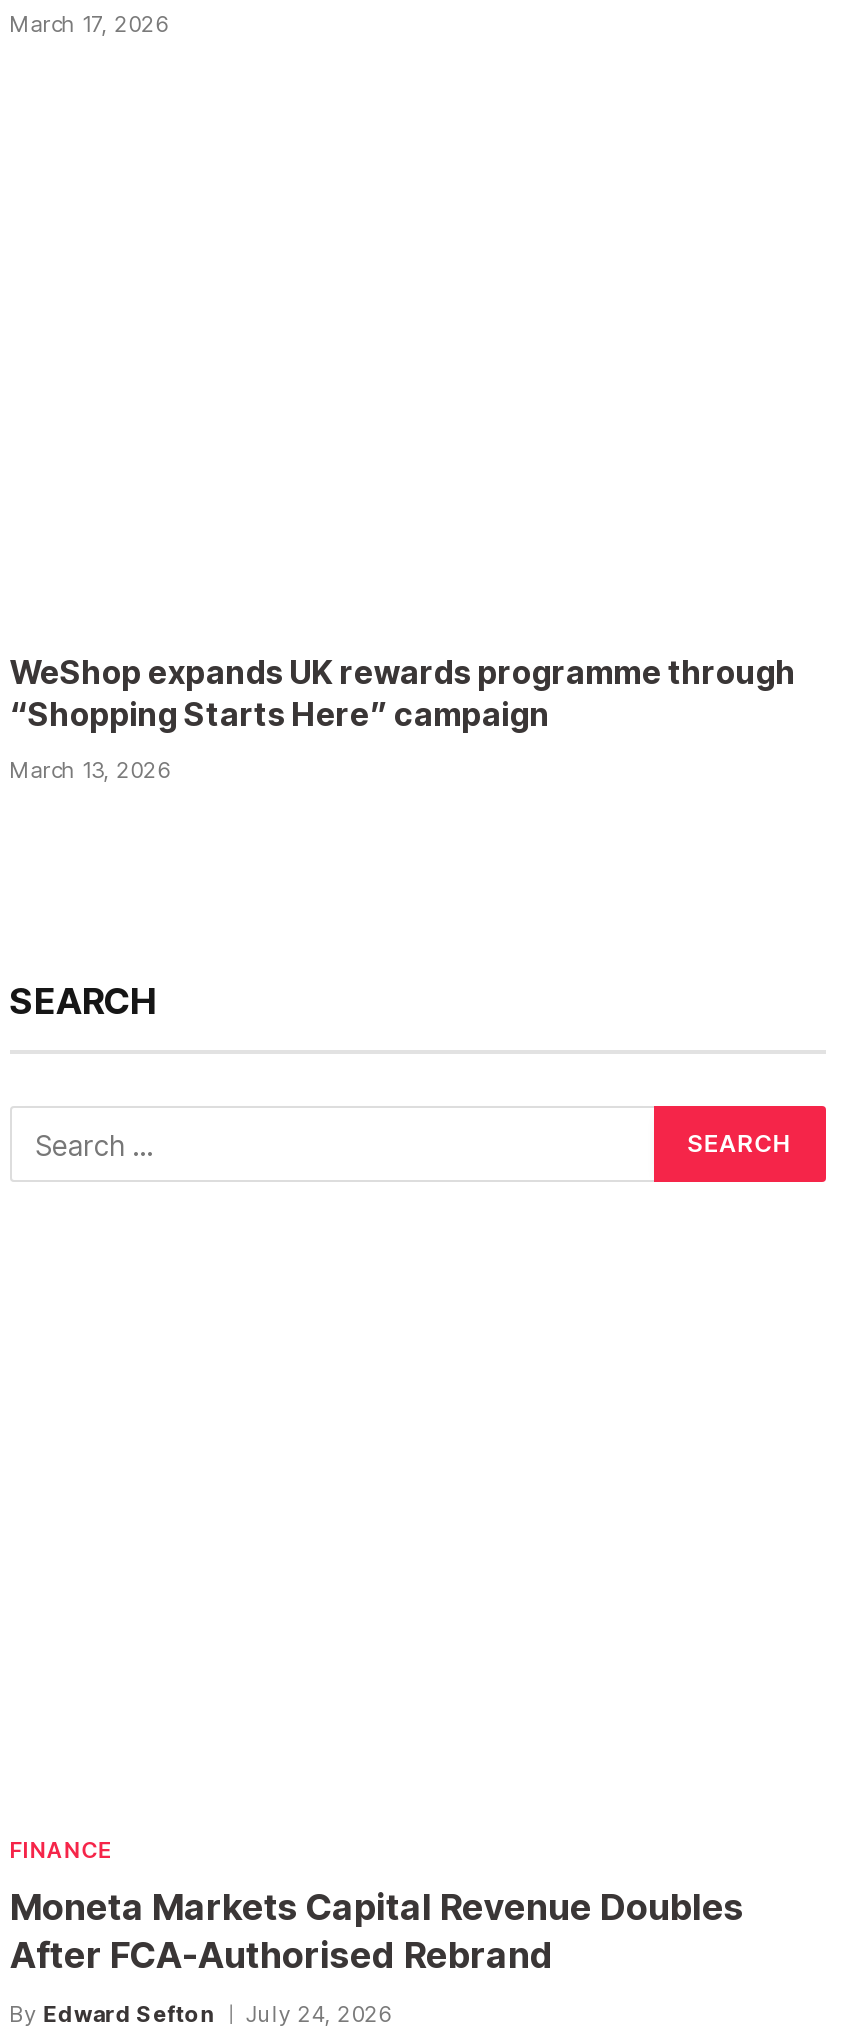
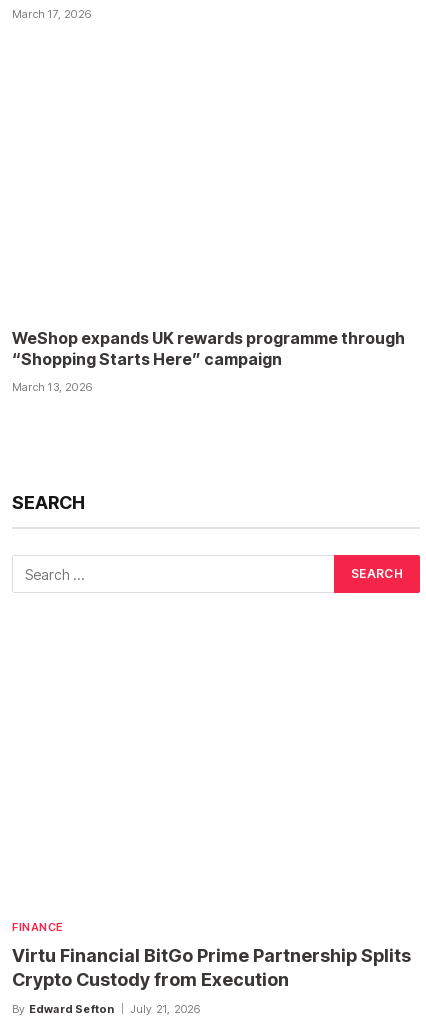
[10,1885,744,1975] Moneta Markets Capital Revenue Doubles | After FCA-Authorised Rebrand -> [12,945,411,990] Virtu Financial BitGo Prime Partnership Splits | Crypto Custody from Execution
[10,1999,391,2027] By Edward Sefton July 24, 2026 -> [12,1002,201,1016] By Edward Sefton July 21, 2026

